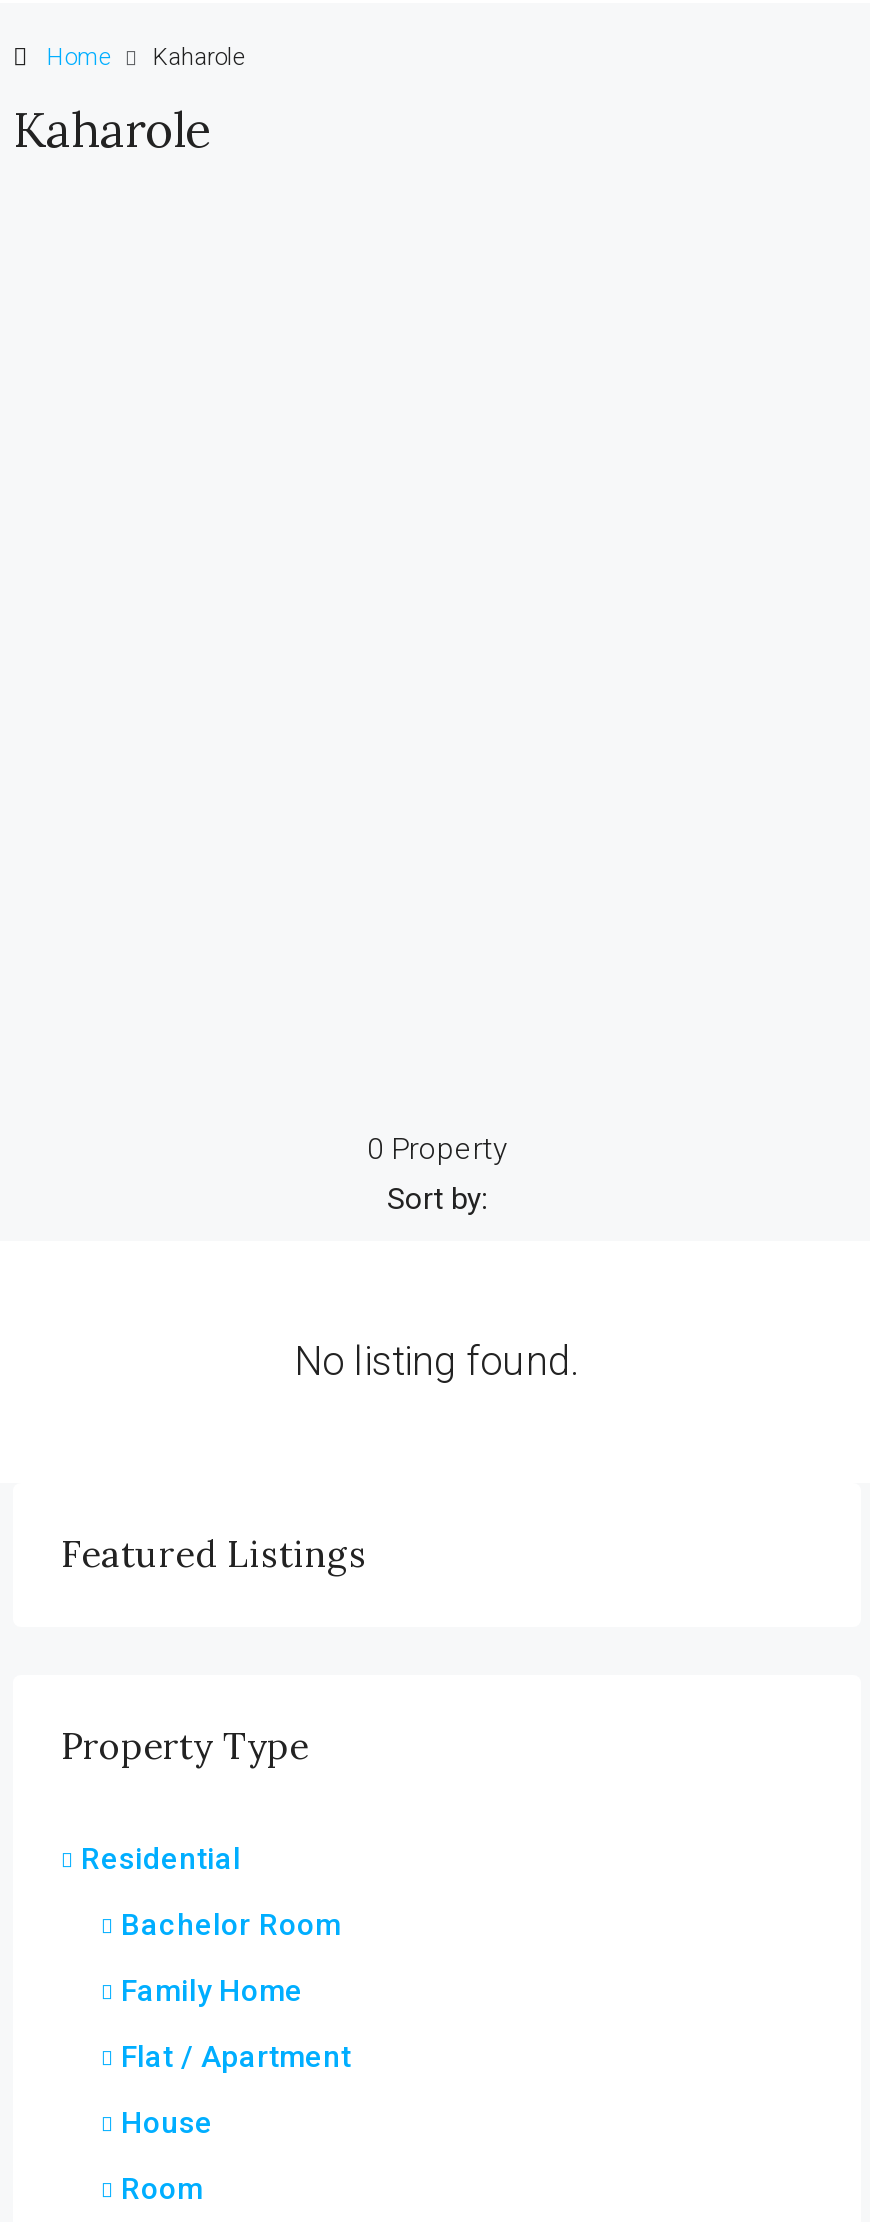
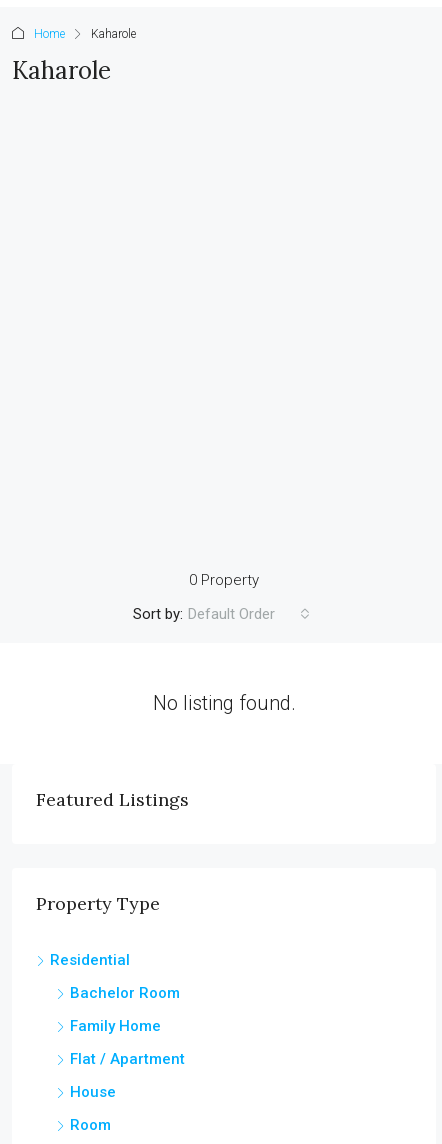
[387,1181,487,1217] Sort by: -> [133,604,275,623] Sort by: Default Order

